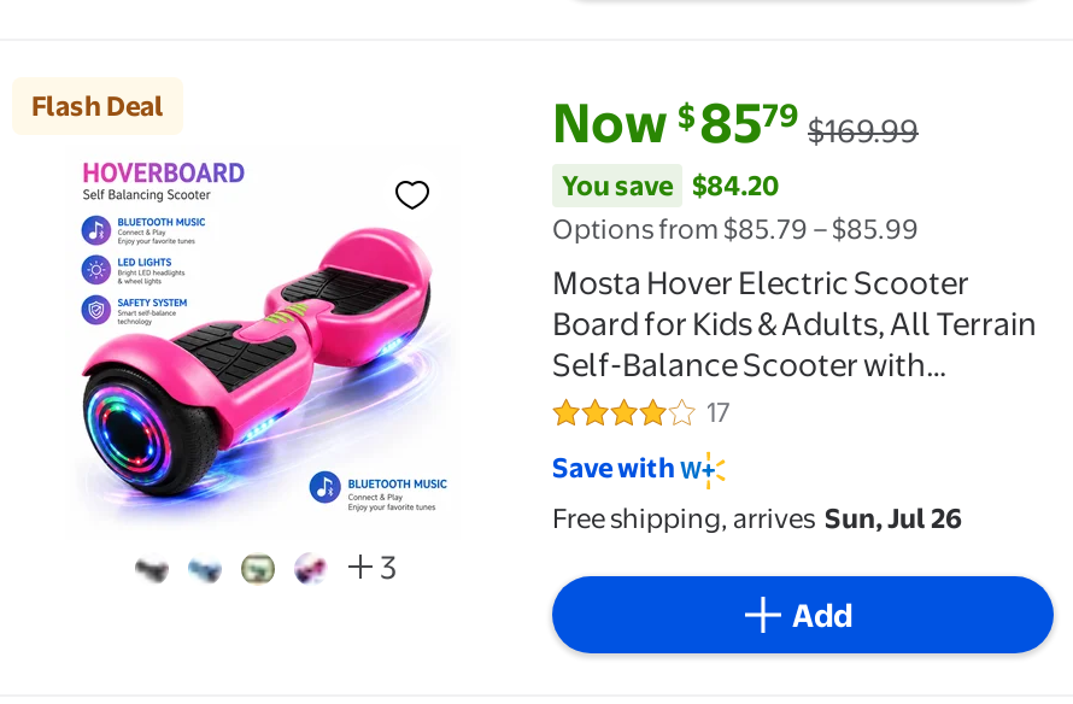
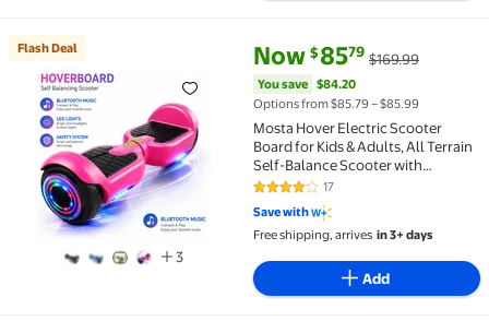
[552,501,962,535] Free shipping, arrives Sun, Jul 26 -> [253,227,433,242] Free shipping, arrives in 3+ days

